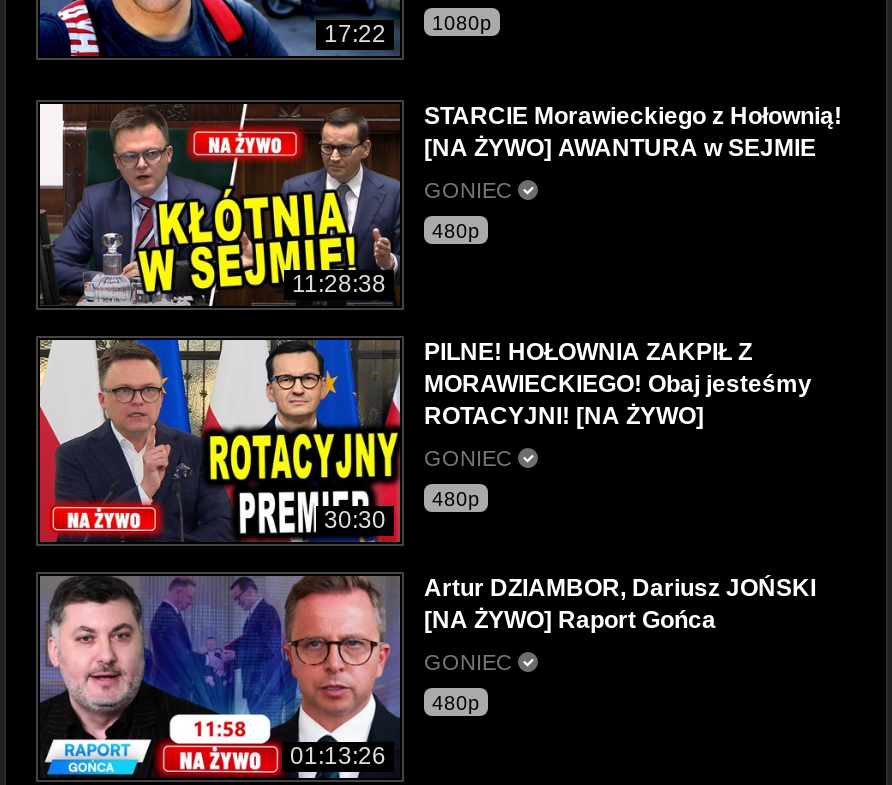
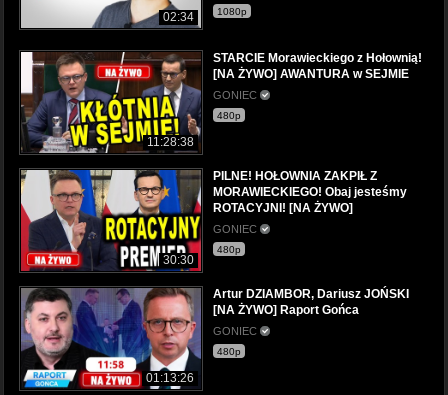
[324,20,386,48] 17:22 -> [163,10,194,24] 02:34

